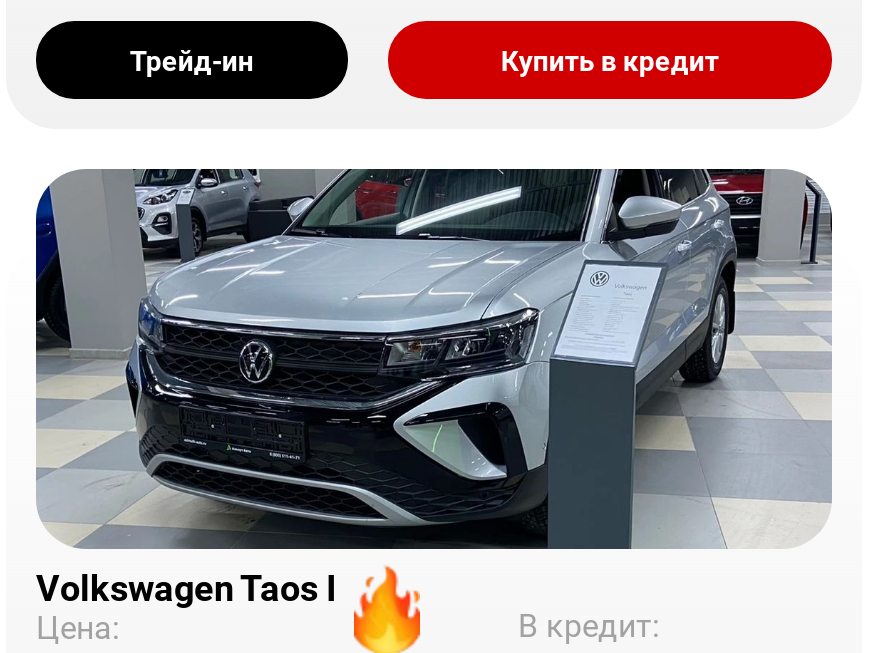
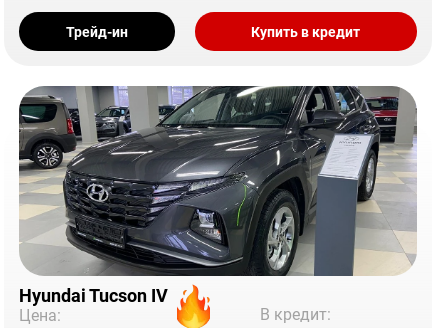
[34,167,832,610] [image] | Volkswagen Taos I -> [18,86,417,306] [image] | Hyundai Tucson IV

